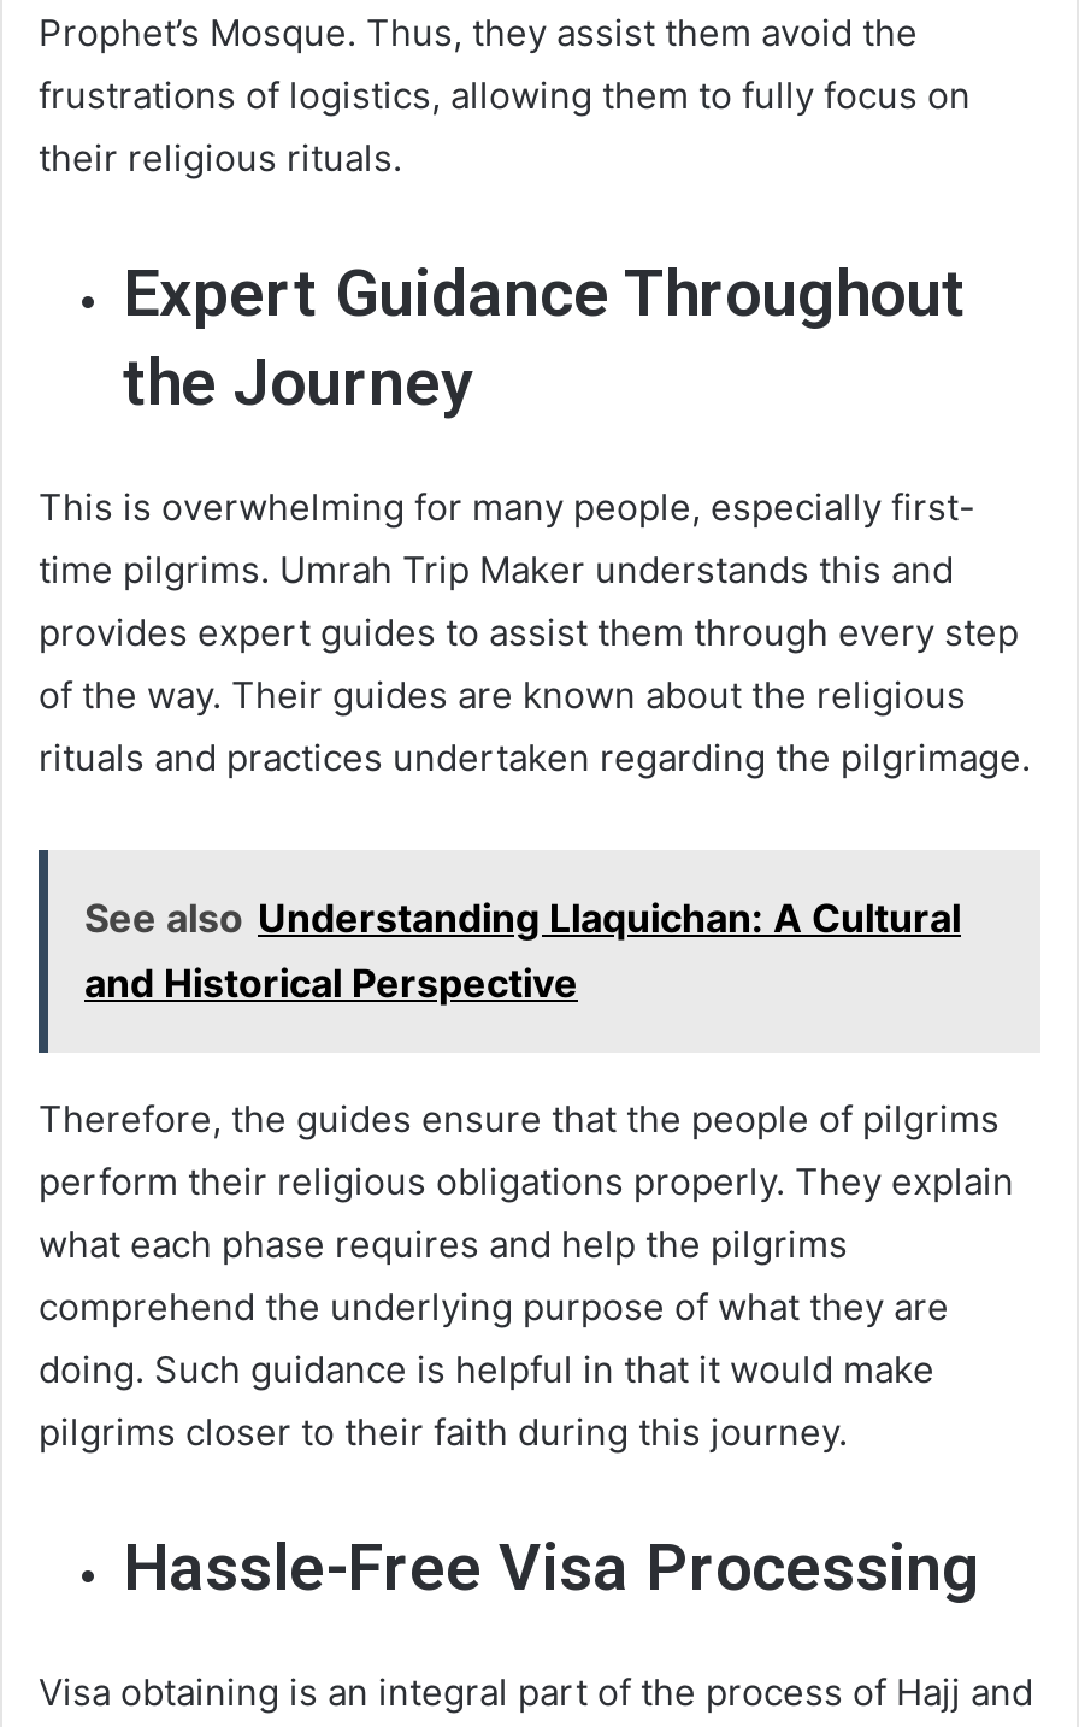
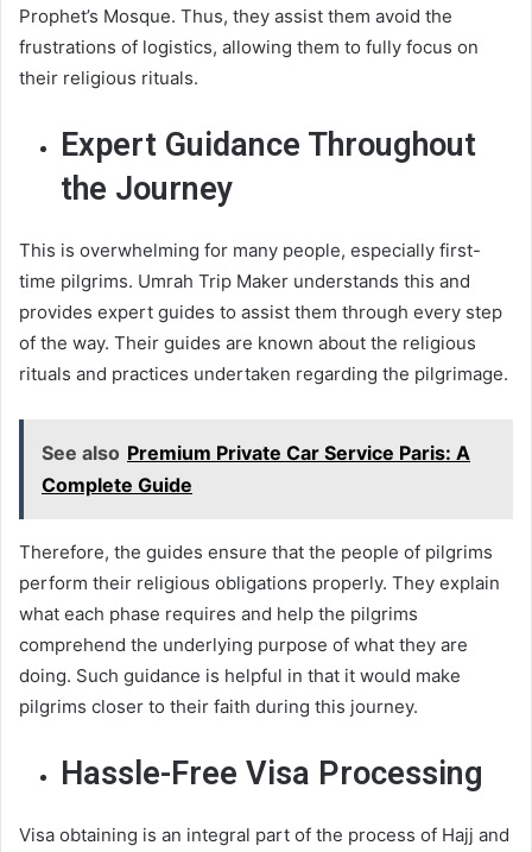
[84,893,961,1006] See also Understanding Llaquichan: A Cultural | and Historical Perspective -> [42,440,470,496] See also Premium Private Car Service Paris: A | Complete Guide

